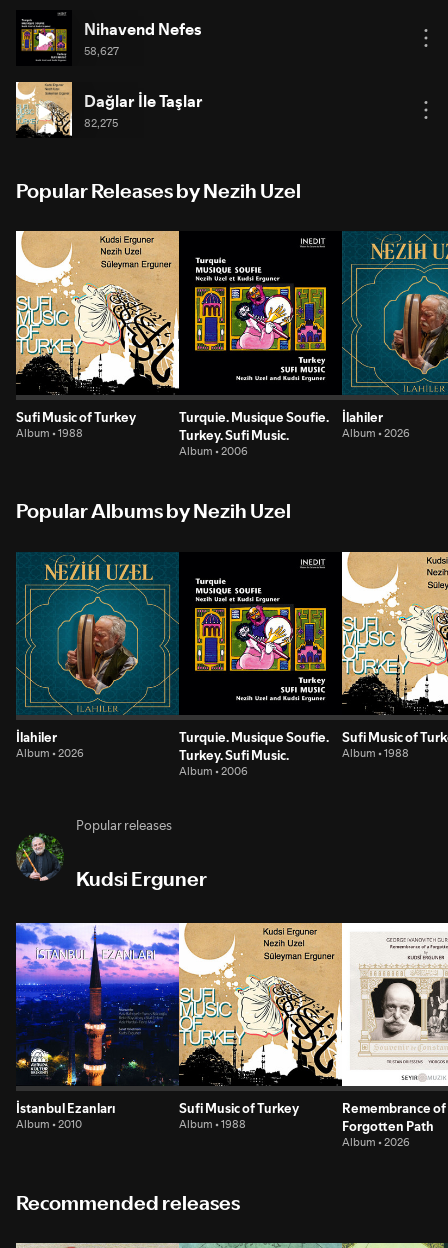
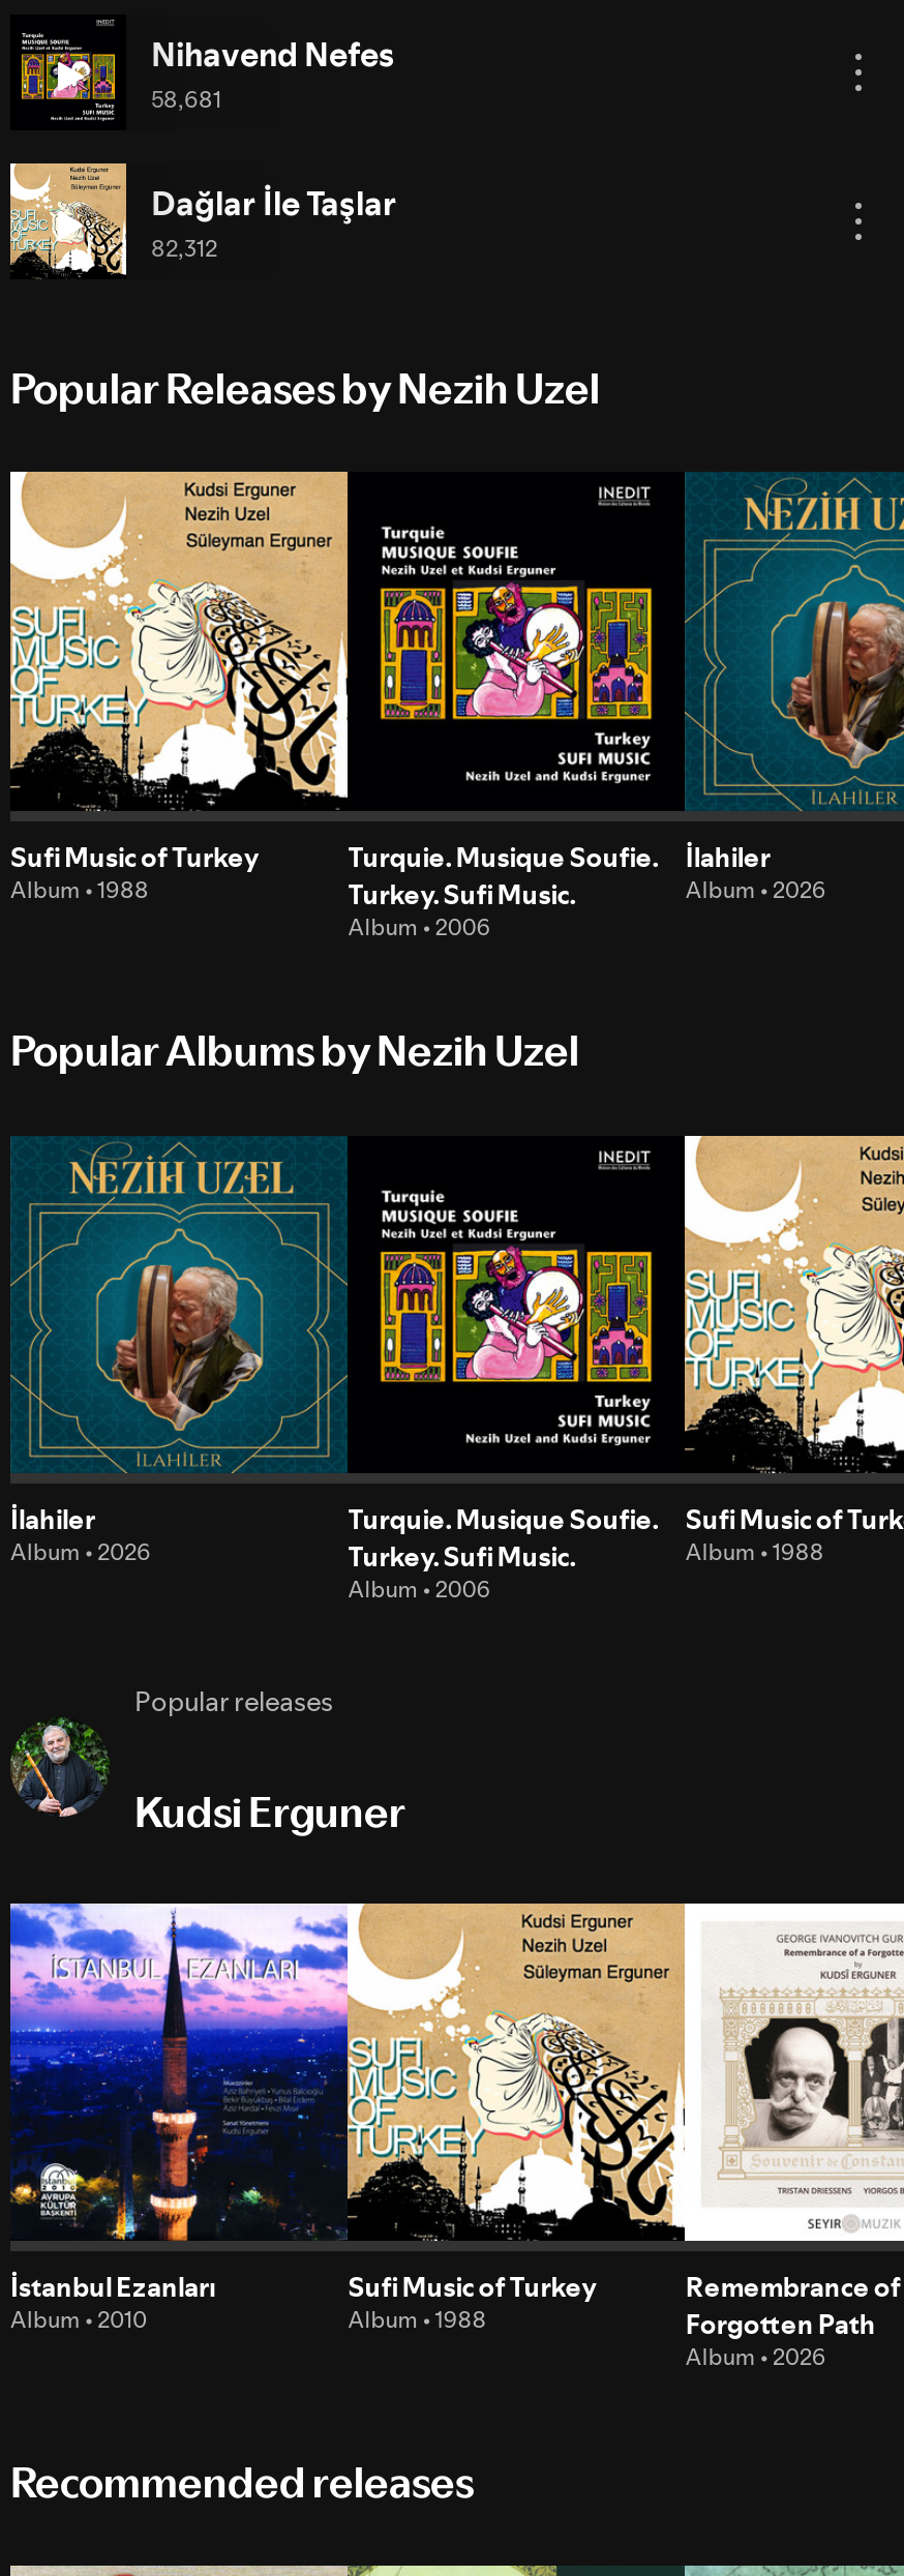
[84,44,119,59] 58,627 -> [151,84,221,115] 58,681
[84,116,118,131] 82,275 -> [151,233,217,264] 82,312

